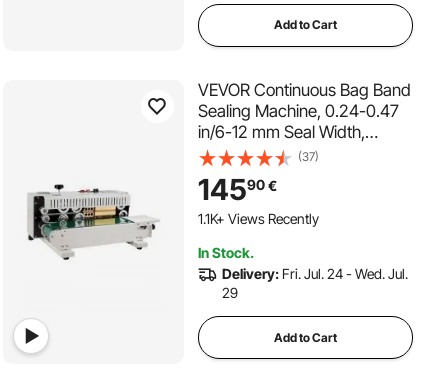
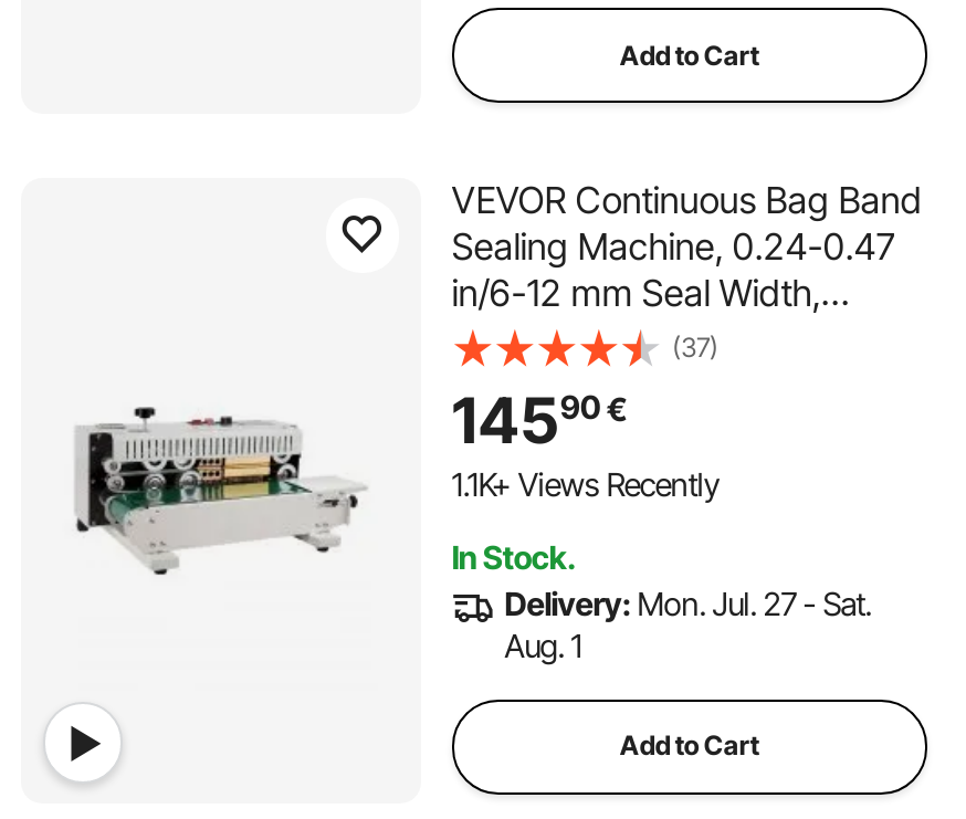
[222,265,408,301] Delivery: Fri. Jul. 24 - Wed. Jul. | 29 -> [504,586,871,665] Delivery: Mon. Jul. 27 - Sat. | Aug. 1

